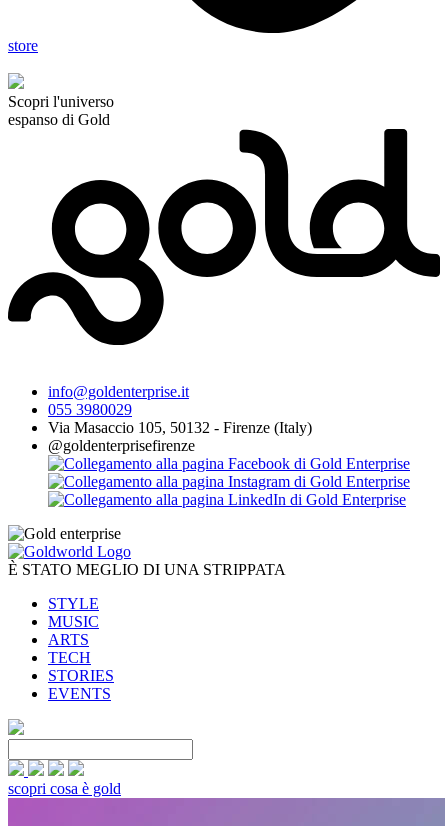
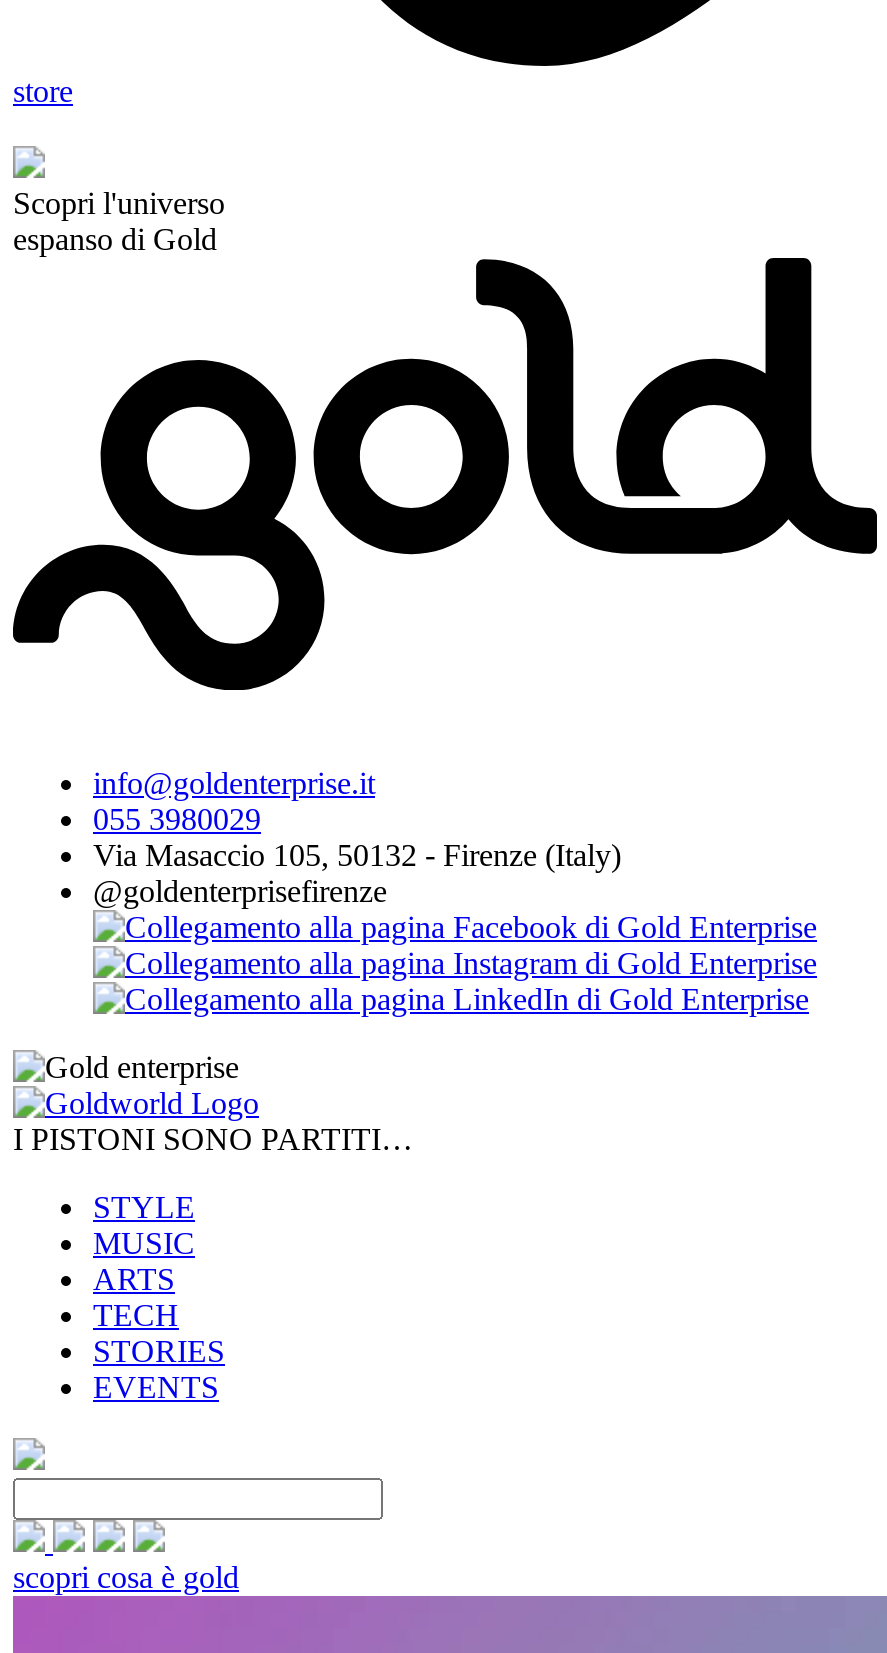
[8,561,286,578] È STATO MEGLIO DI UNA STRIPPATA -> [13,1122,413,1156] I PISTONI SONO PARTITI…

